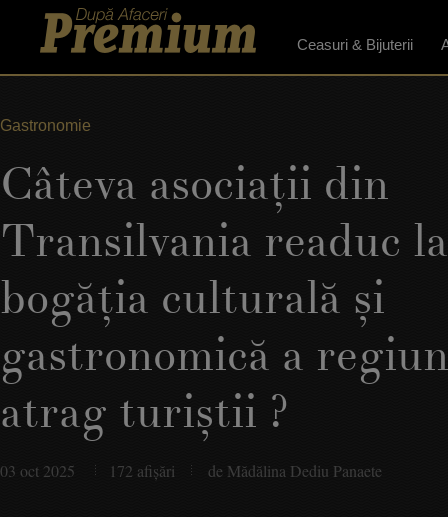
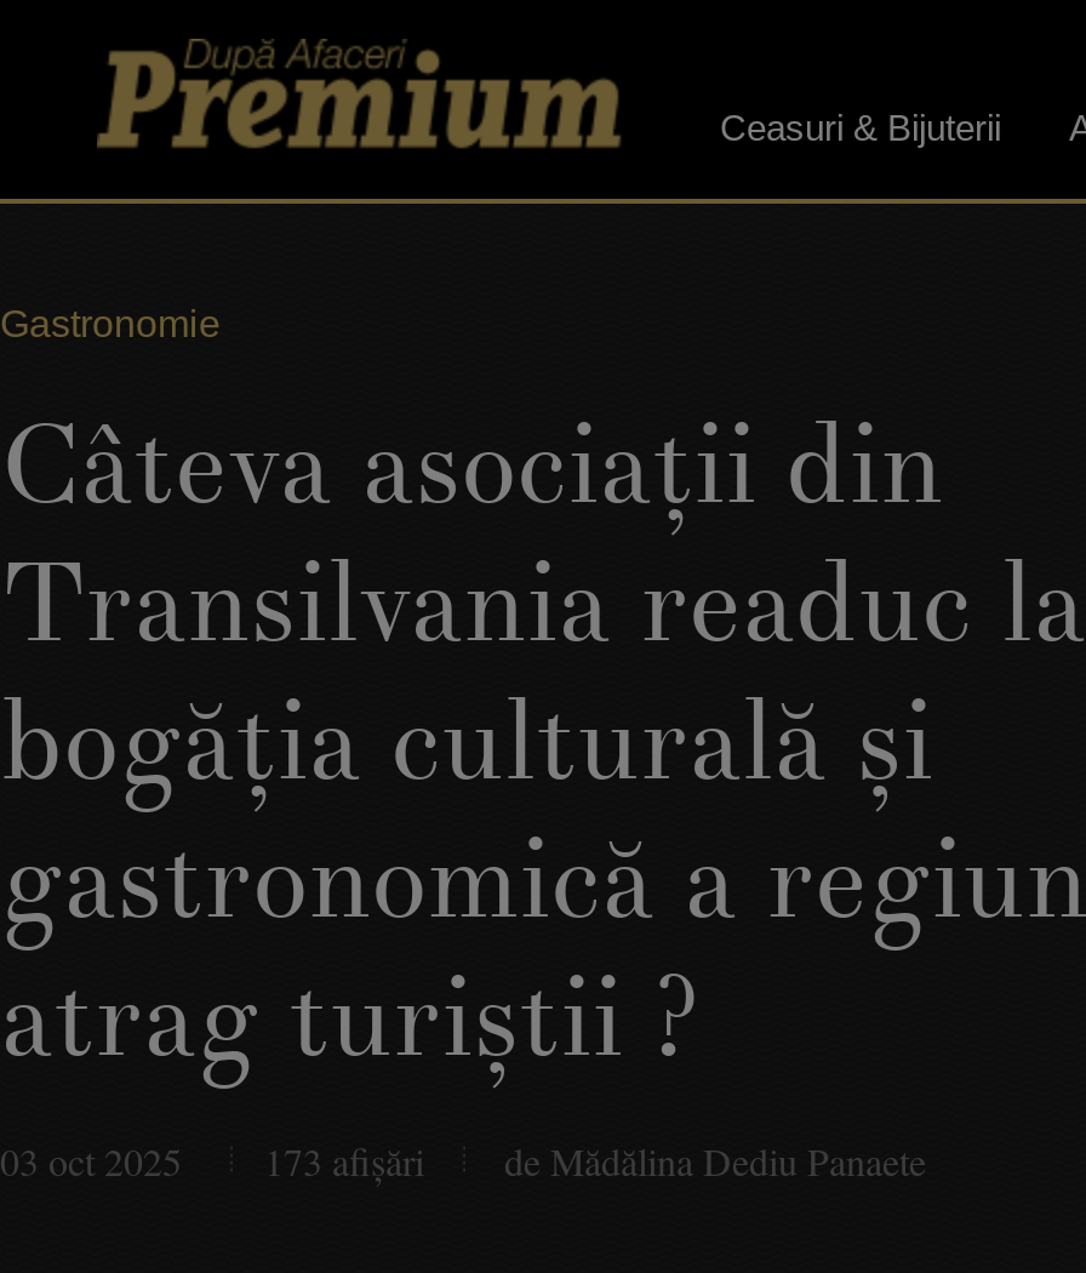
[0,460,382,481] 03 oct 2025 172 afişări de Mădălina Dediu Panaete -> [0,1135,926,1186] 03 oct 2025 173 afişări de Mădălina Dediu Panaete

